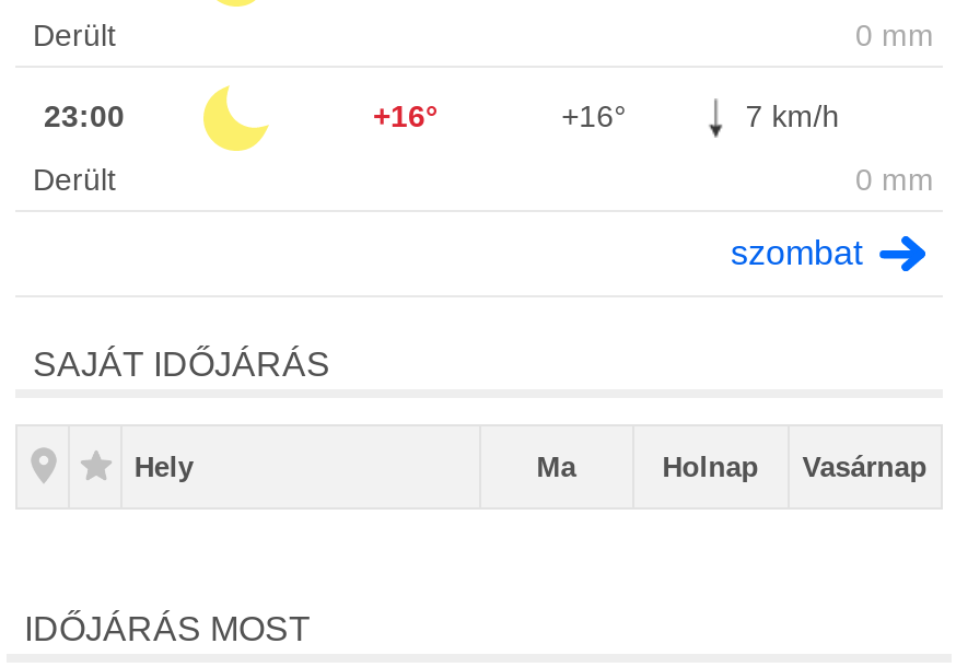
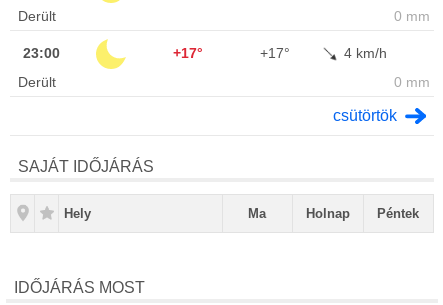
[373,99,439,134] +16° -> [173,45,203,61] +17°
[561,99,627,134] +16° -> [260,45,290,61] +17°
[746,99,840,134] 7 km/h -> [344,45,387,61] 4 km/h
[731,234,862,271] szombat -> [333,107,397,124] csütörtök
[802,450,927,483] Vasárnap -> [377,206,419,221] Péntek

